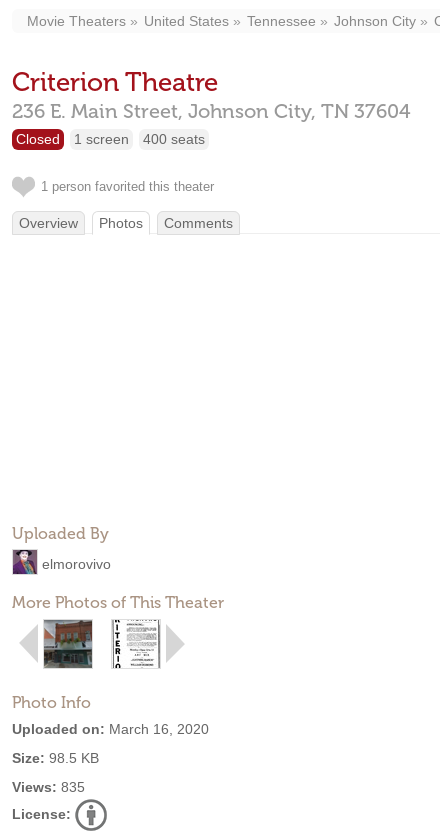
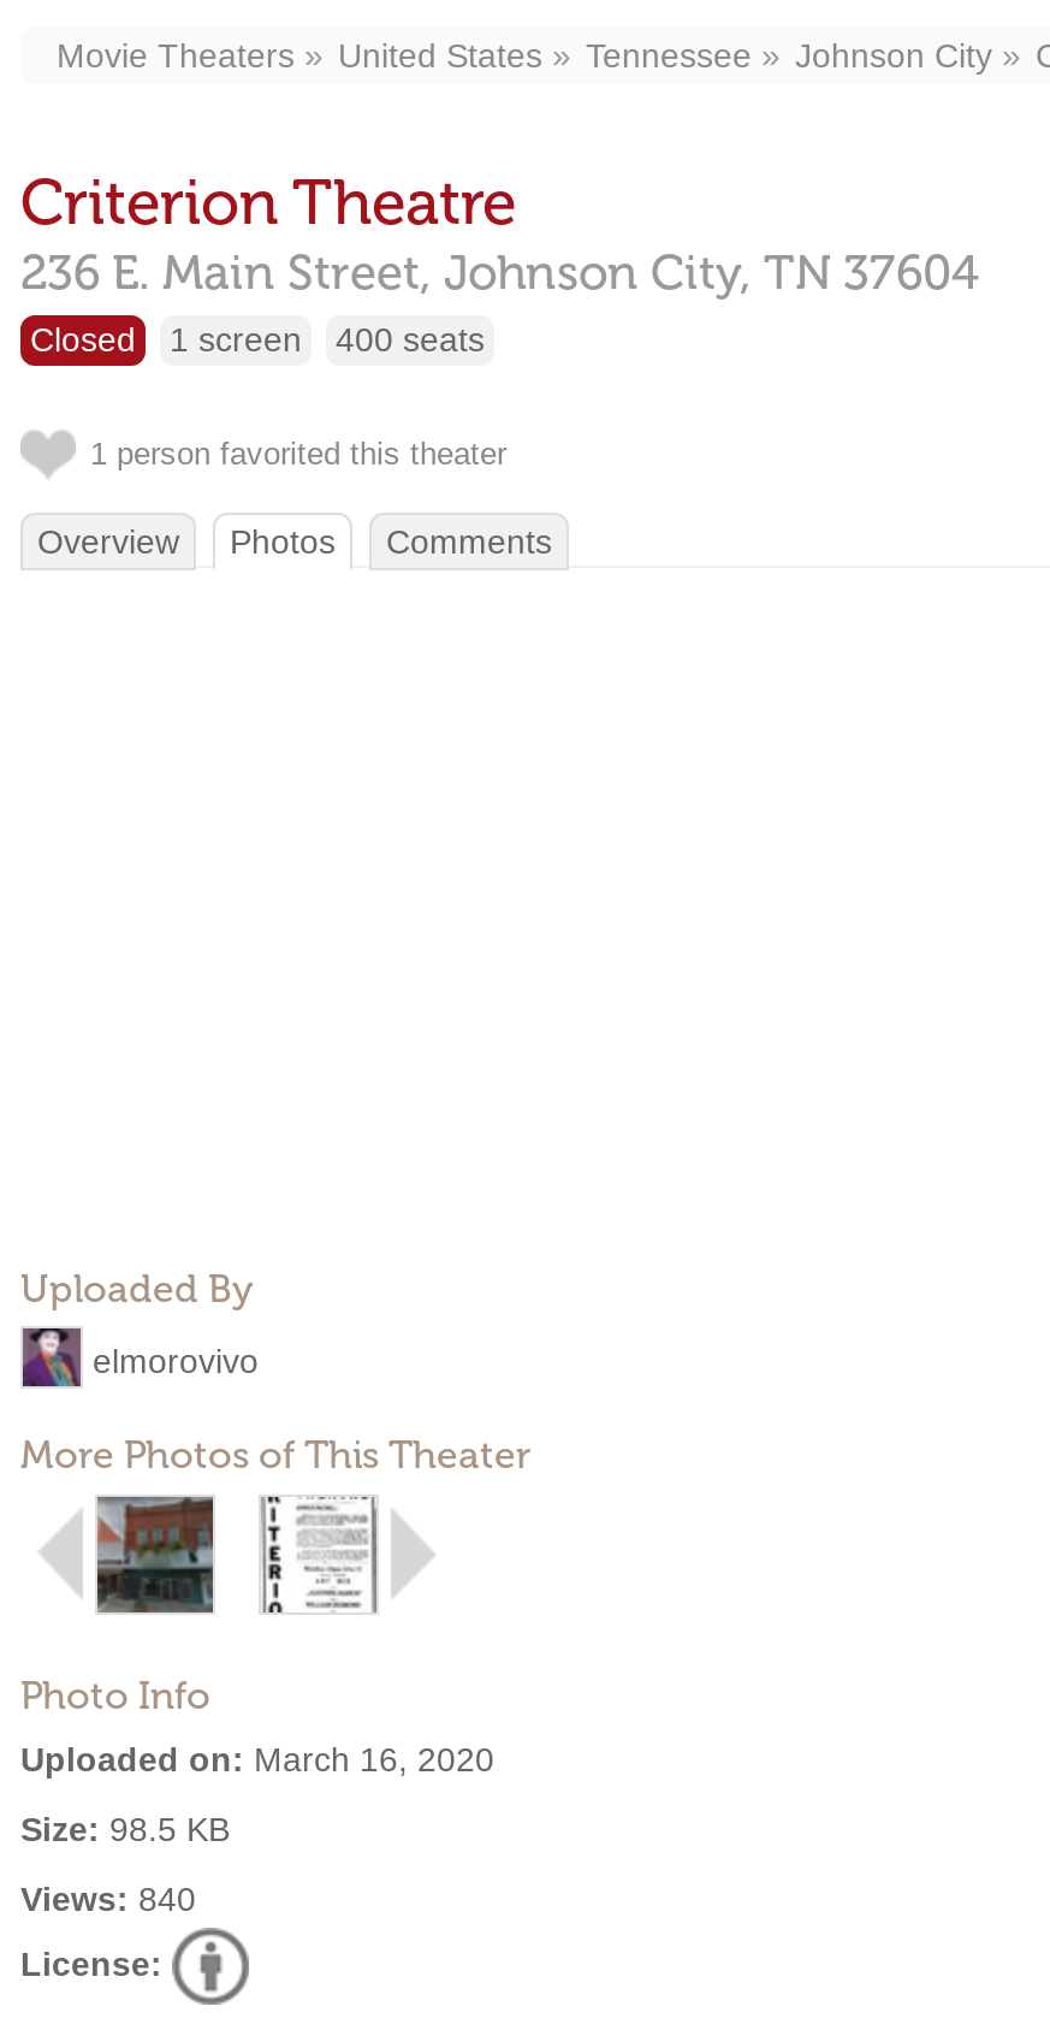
[12,779,85,795] Views: 835 -> [20,1880,196,1918] Views: 840

